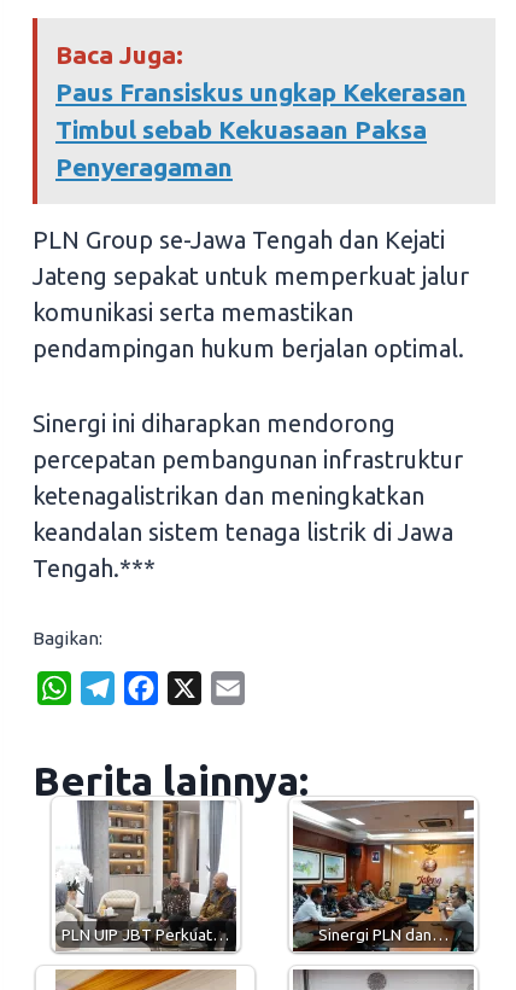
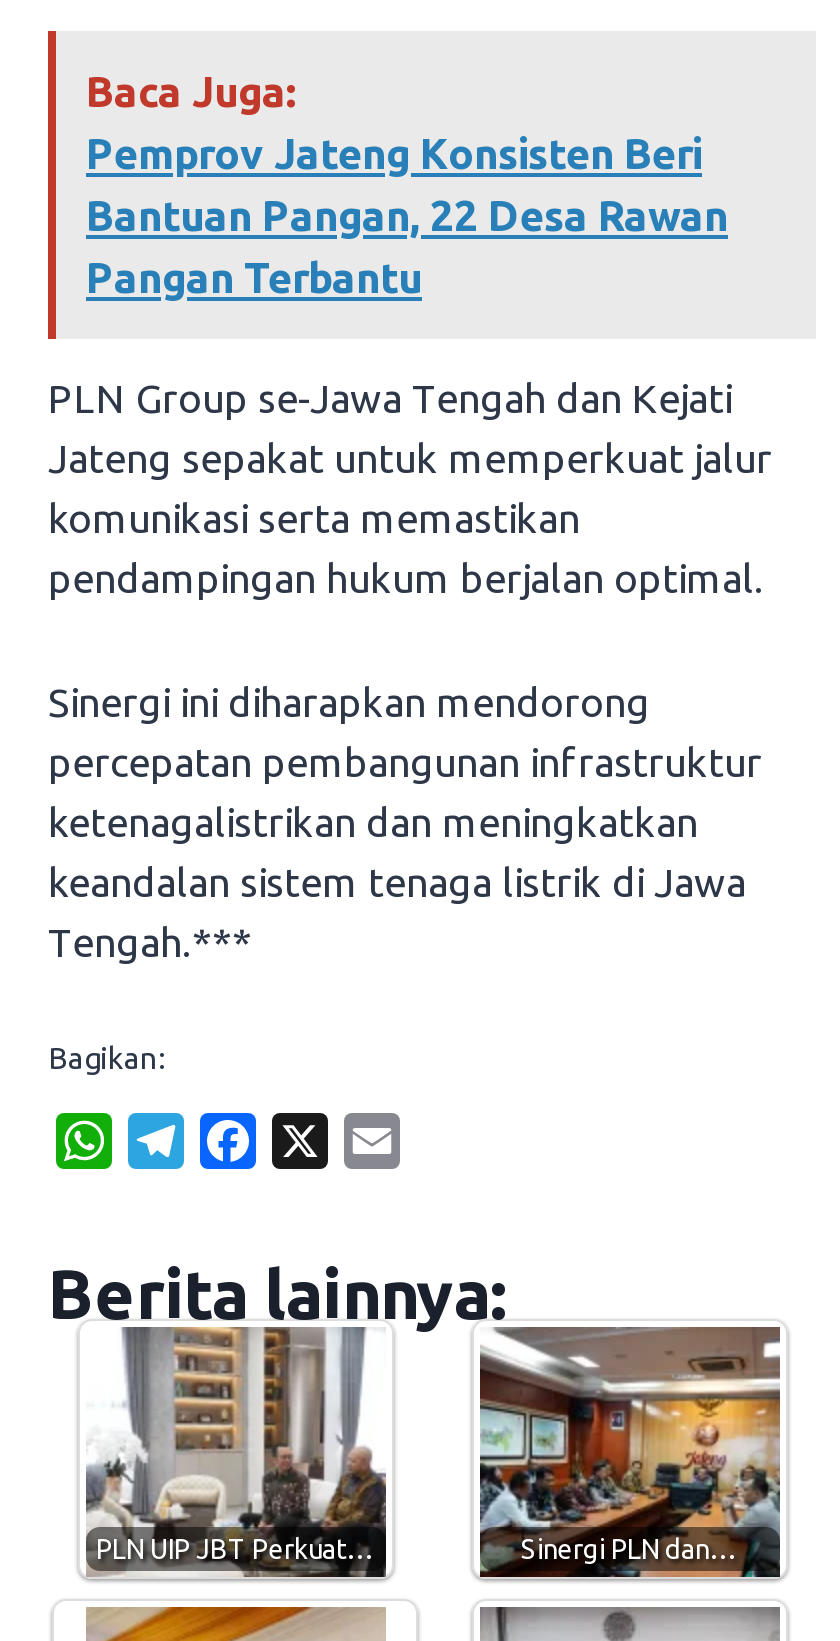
[55,77,467,181] Paus Fransiskus ungkap Kekerasan | Timbul sebab Kekuasaan Paksa | Penyeragaman -> [86,129,728,301] Pemprov Jateng Konsisten Beri | Bantuan Pangan, 22 Desa Rawan | Pangan Terbantu

